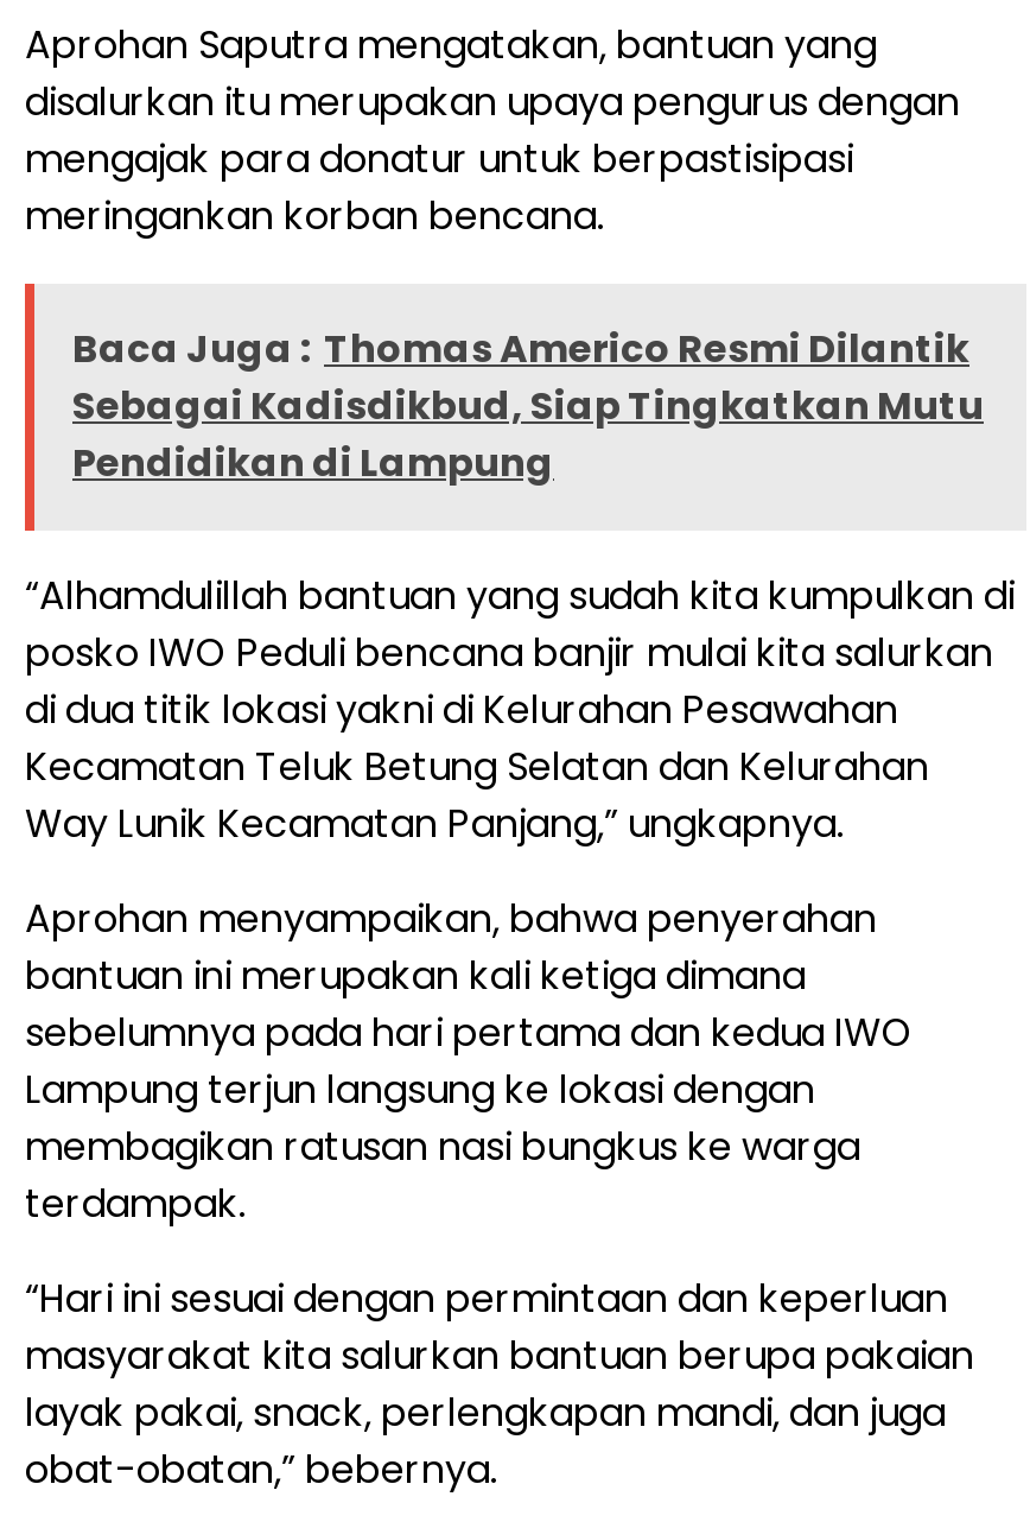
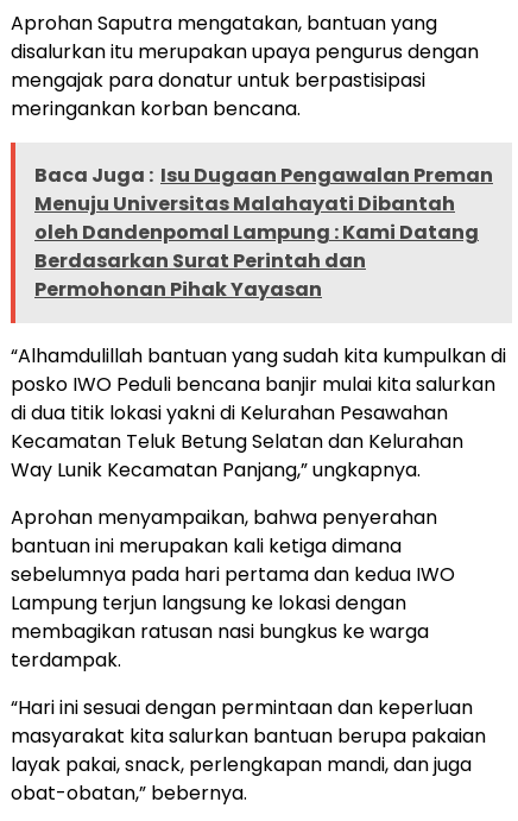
[72,323,984,491] Baca Juga : Thomas Americo Resmi Dilantik | Sebagai Kadisdikbud, Siap Tingkatkan Mutu | Pendidikan di Lampung -> [34,162,493,303] Baca Juga : Isu Dugaan Pengawalan Preman | Menuju Universitas Malahayati Dibantah | oleh Dandenpomal Lampung : Kami Datang | Berdasarkan Surat Perintah dan | Permohonan Pihak Yayasan

